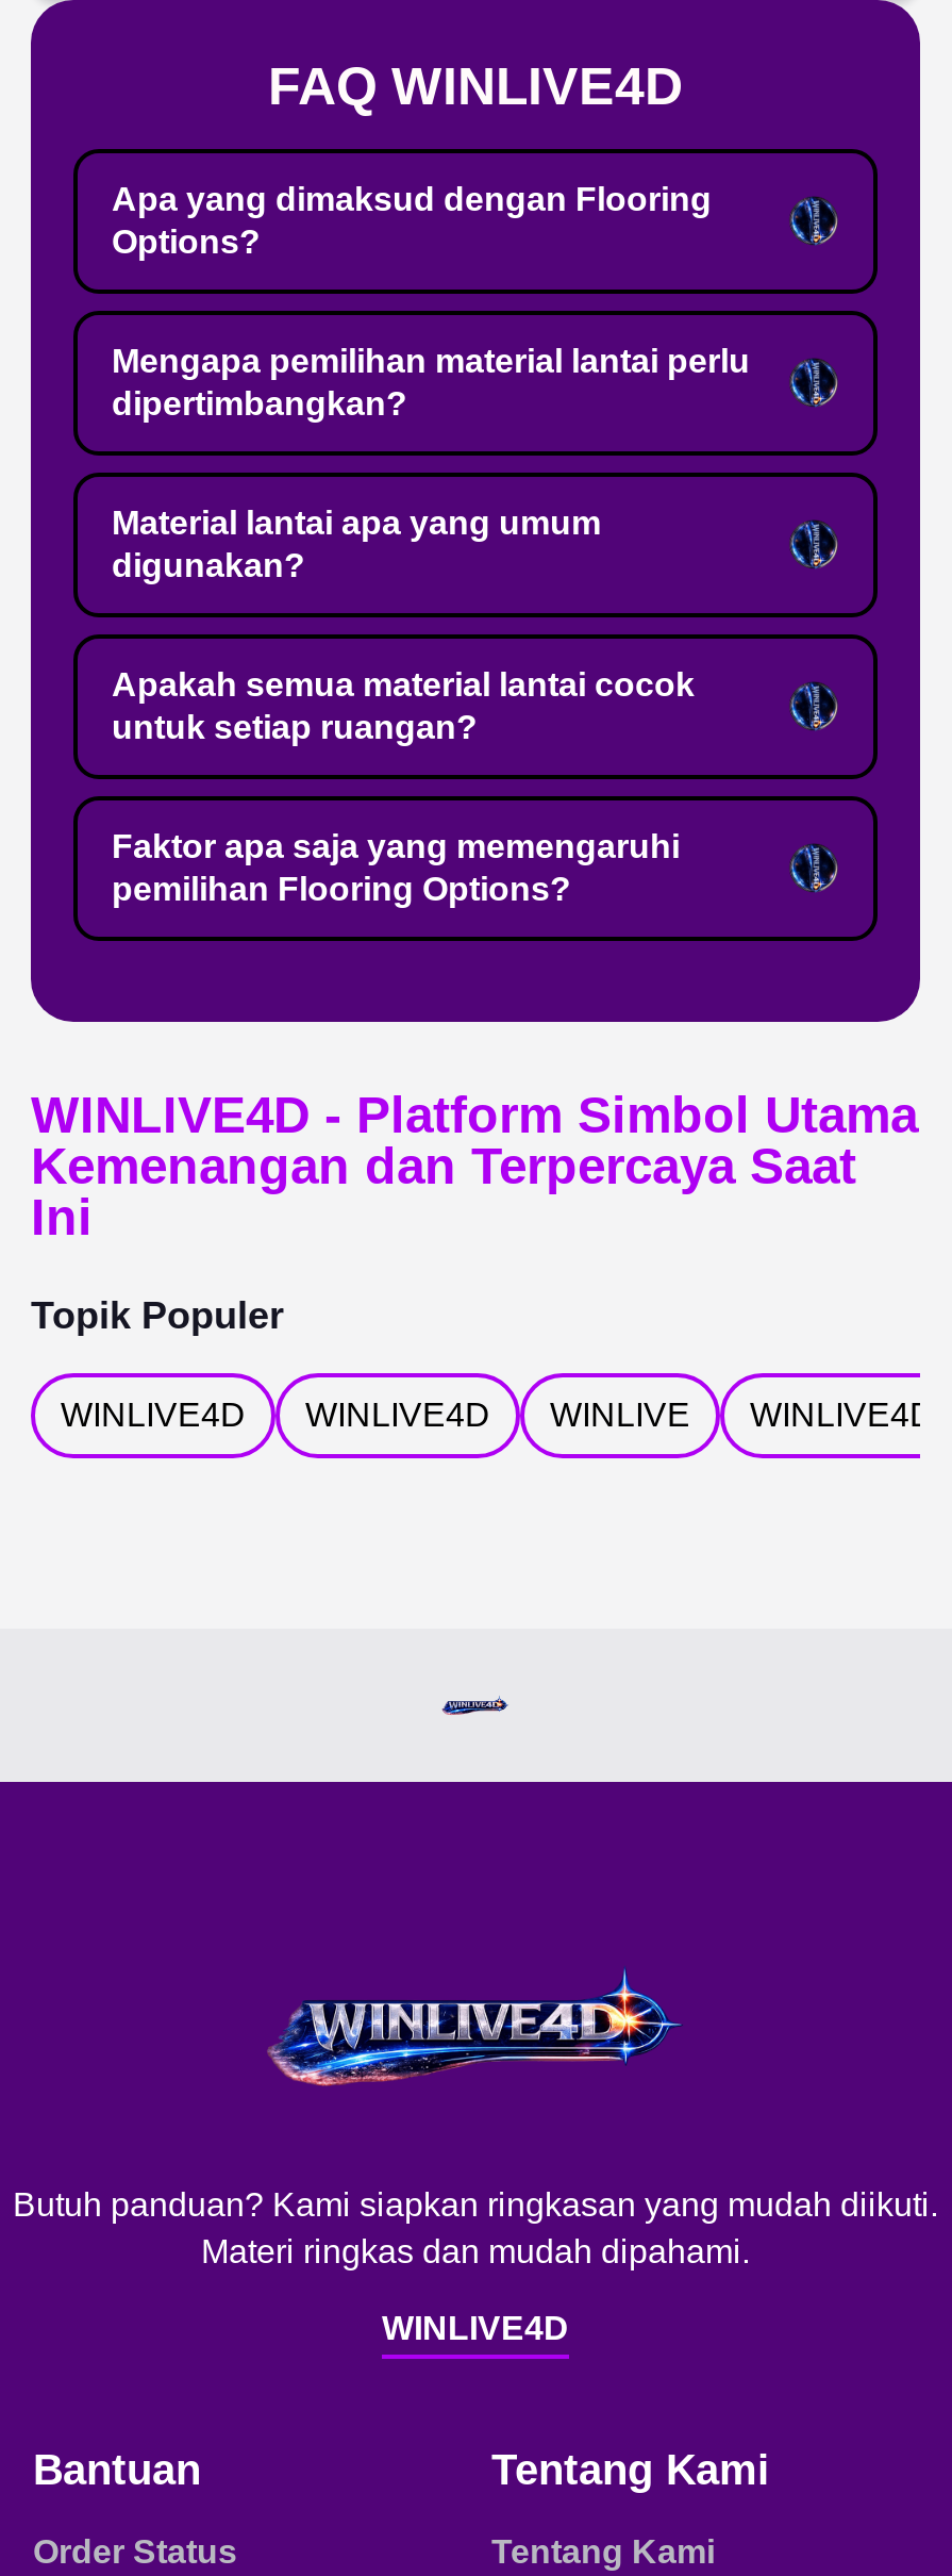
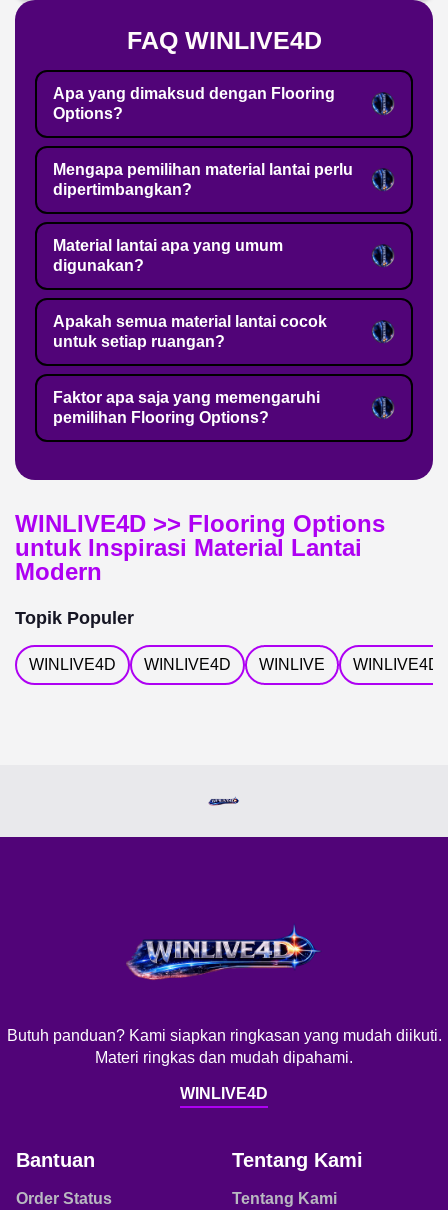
[31,1085,918,1244] WINLIVE4D - Platform Simbol Utama | Kemenangan dan Terpercaya Saat | Ini -> [15,509,385,584] WINLIVE4D >> Flooring Options | untuk Inspirasi Material Lantai | Modern

